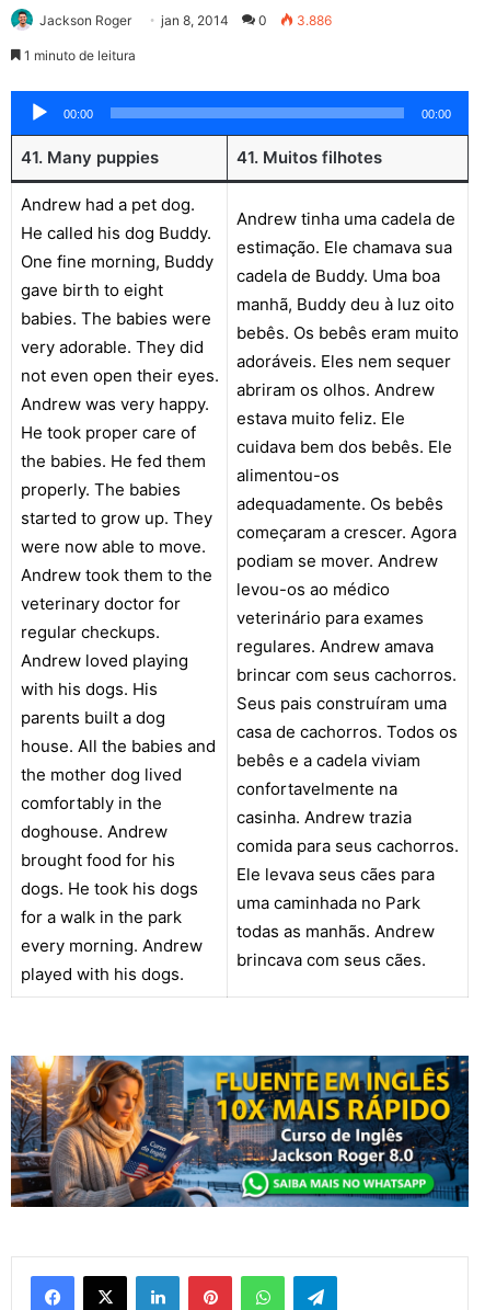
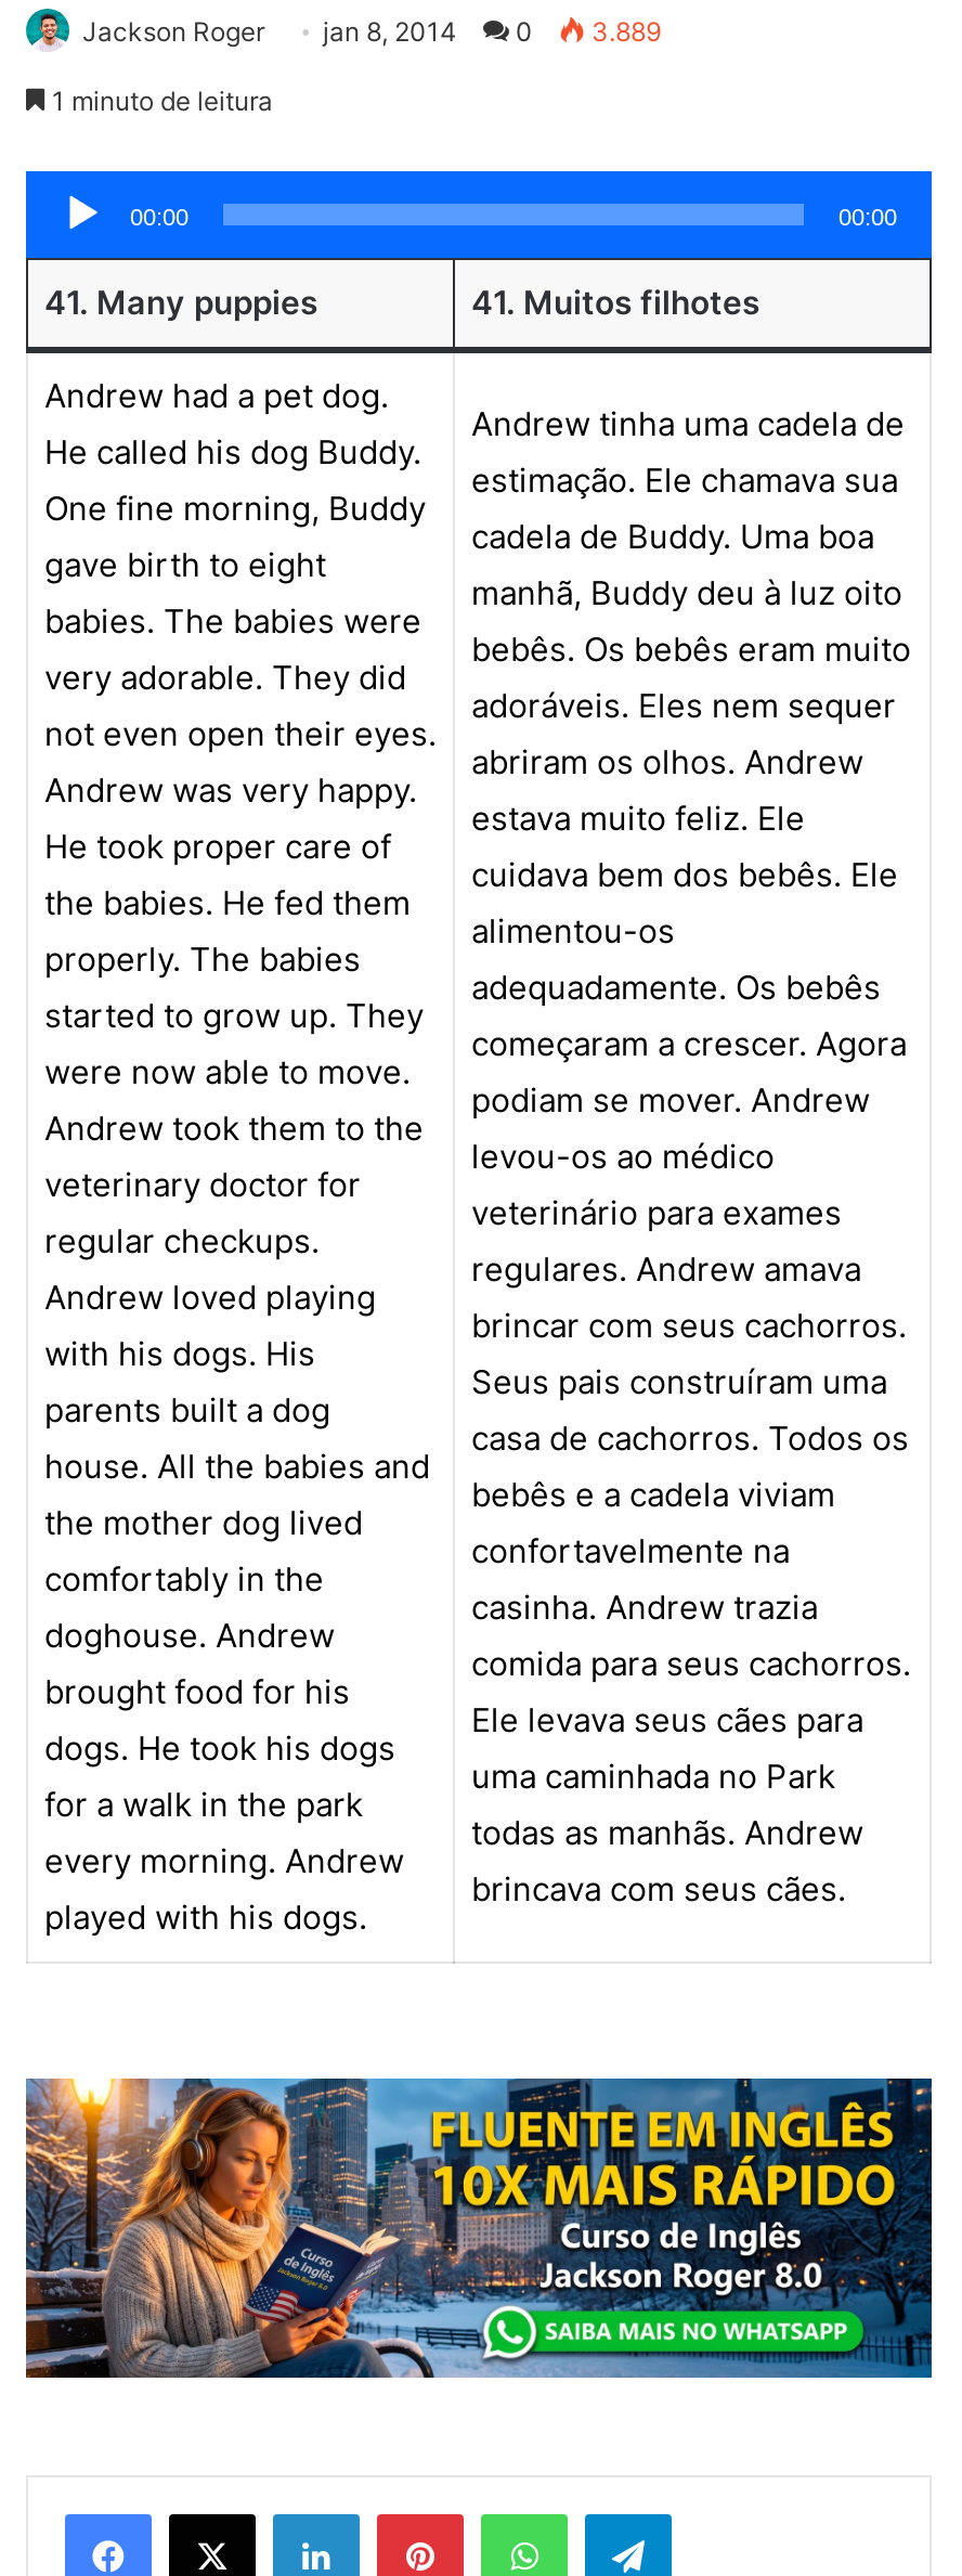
[39,13,332,29] Jackson Roger jan 8, 2014 0 3.886 -> [82,16,661,49] Jackson Roger jan 8, 2014 0 3.889

